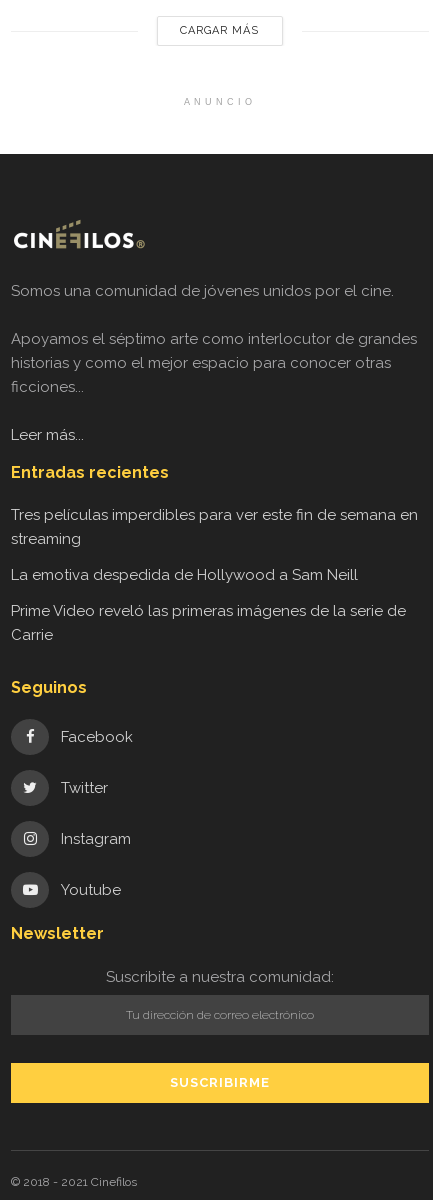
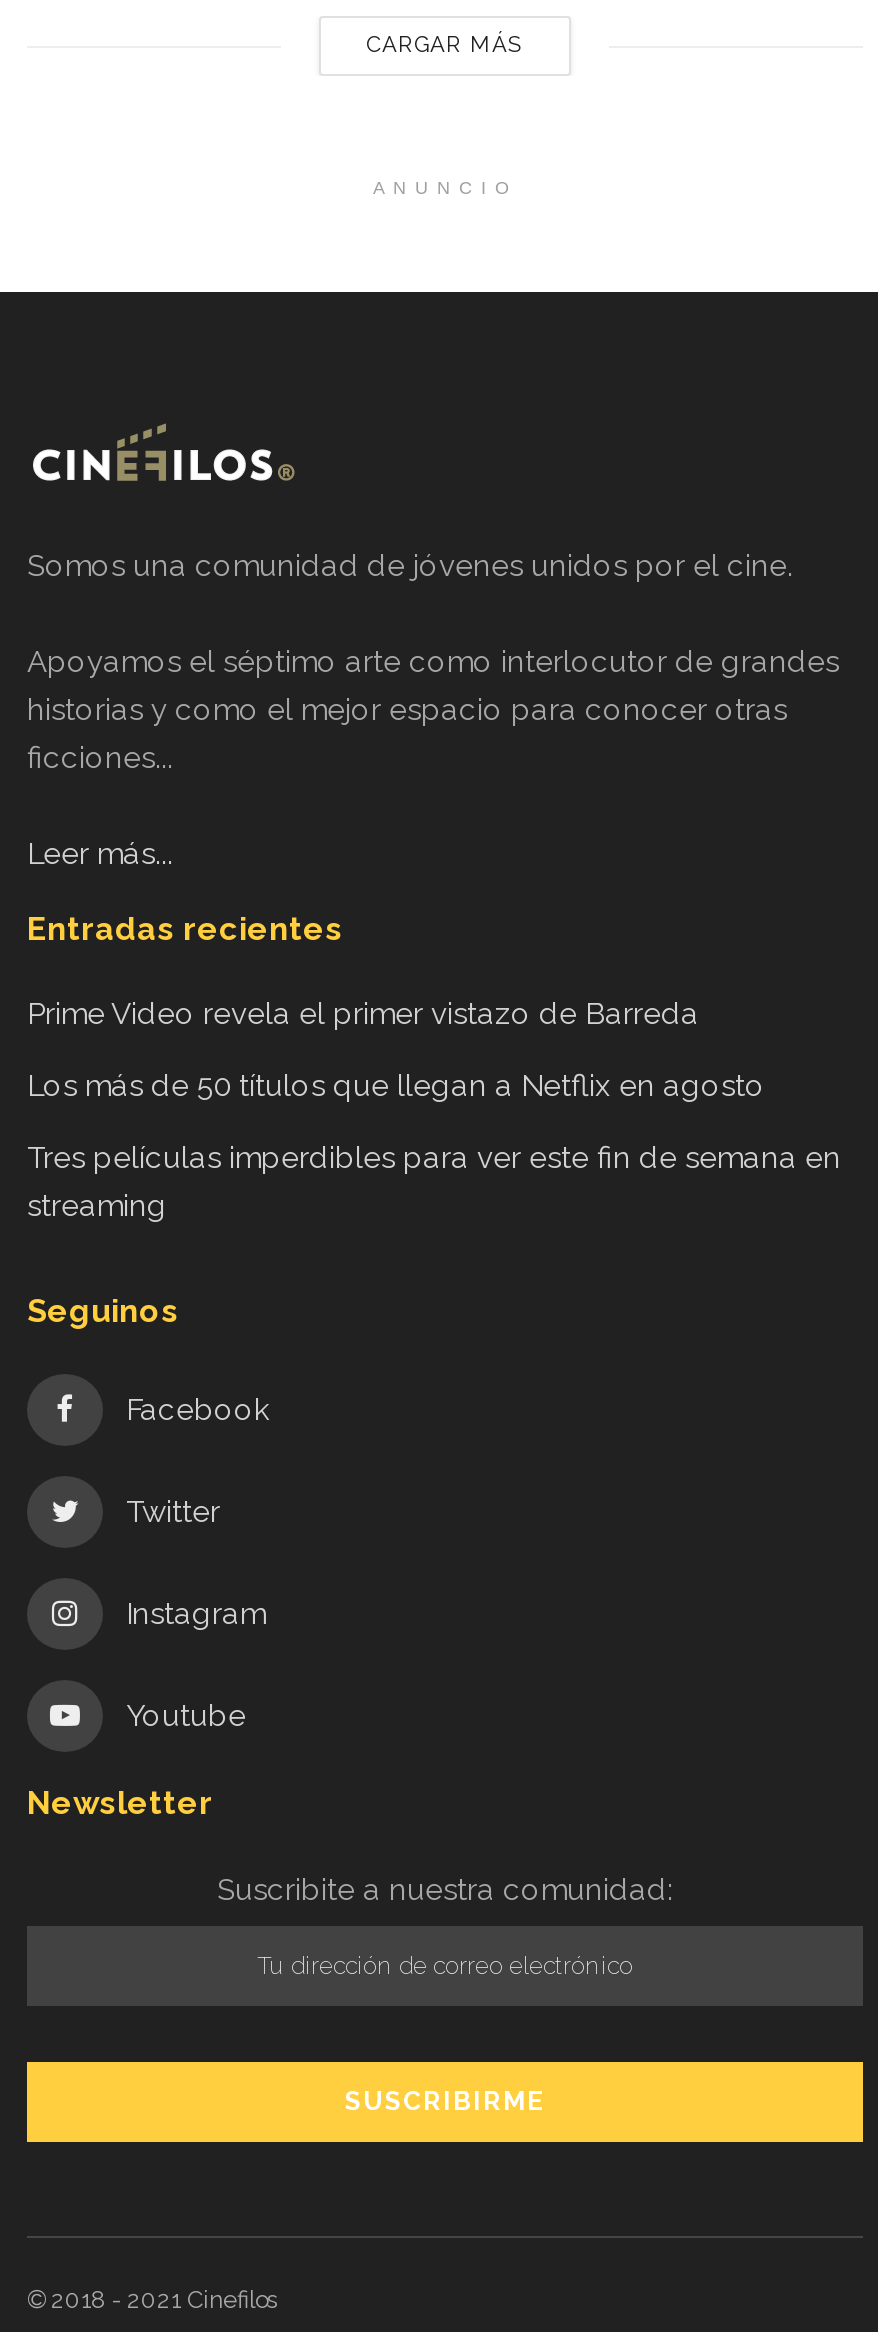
none -> [27,997,765,1105] Prime Video revela el primer vistazo de Barreda | Los más de 50 títulos que llegan a Netflix en agosto
moved [11,506,418,548] -> [27,1141,841,1225]: Tres películas imperdibles para ver este fin de semana en | streaming
[11,566,406,644] La emotiva despedida de Hollywood a Sam Neill | Prime Video reveló las primeras imágenes de la serie de | Carrie -> none

